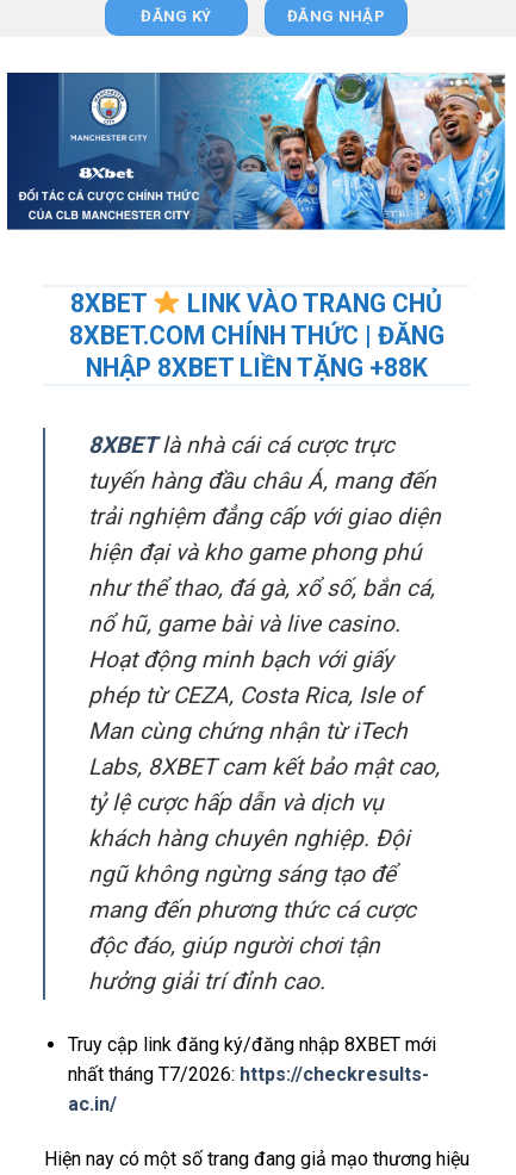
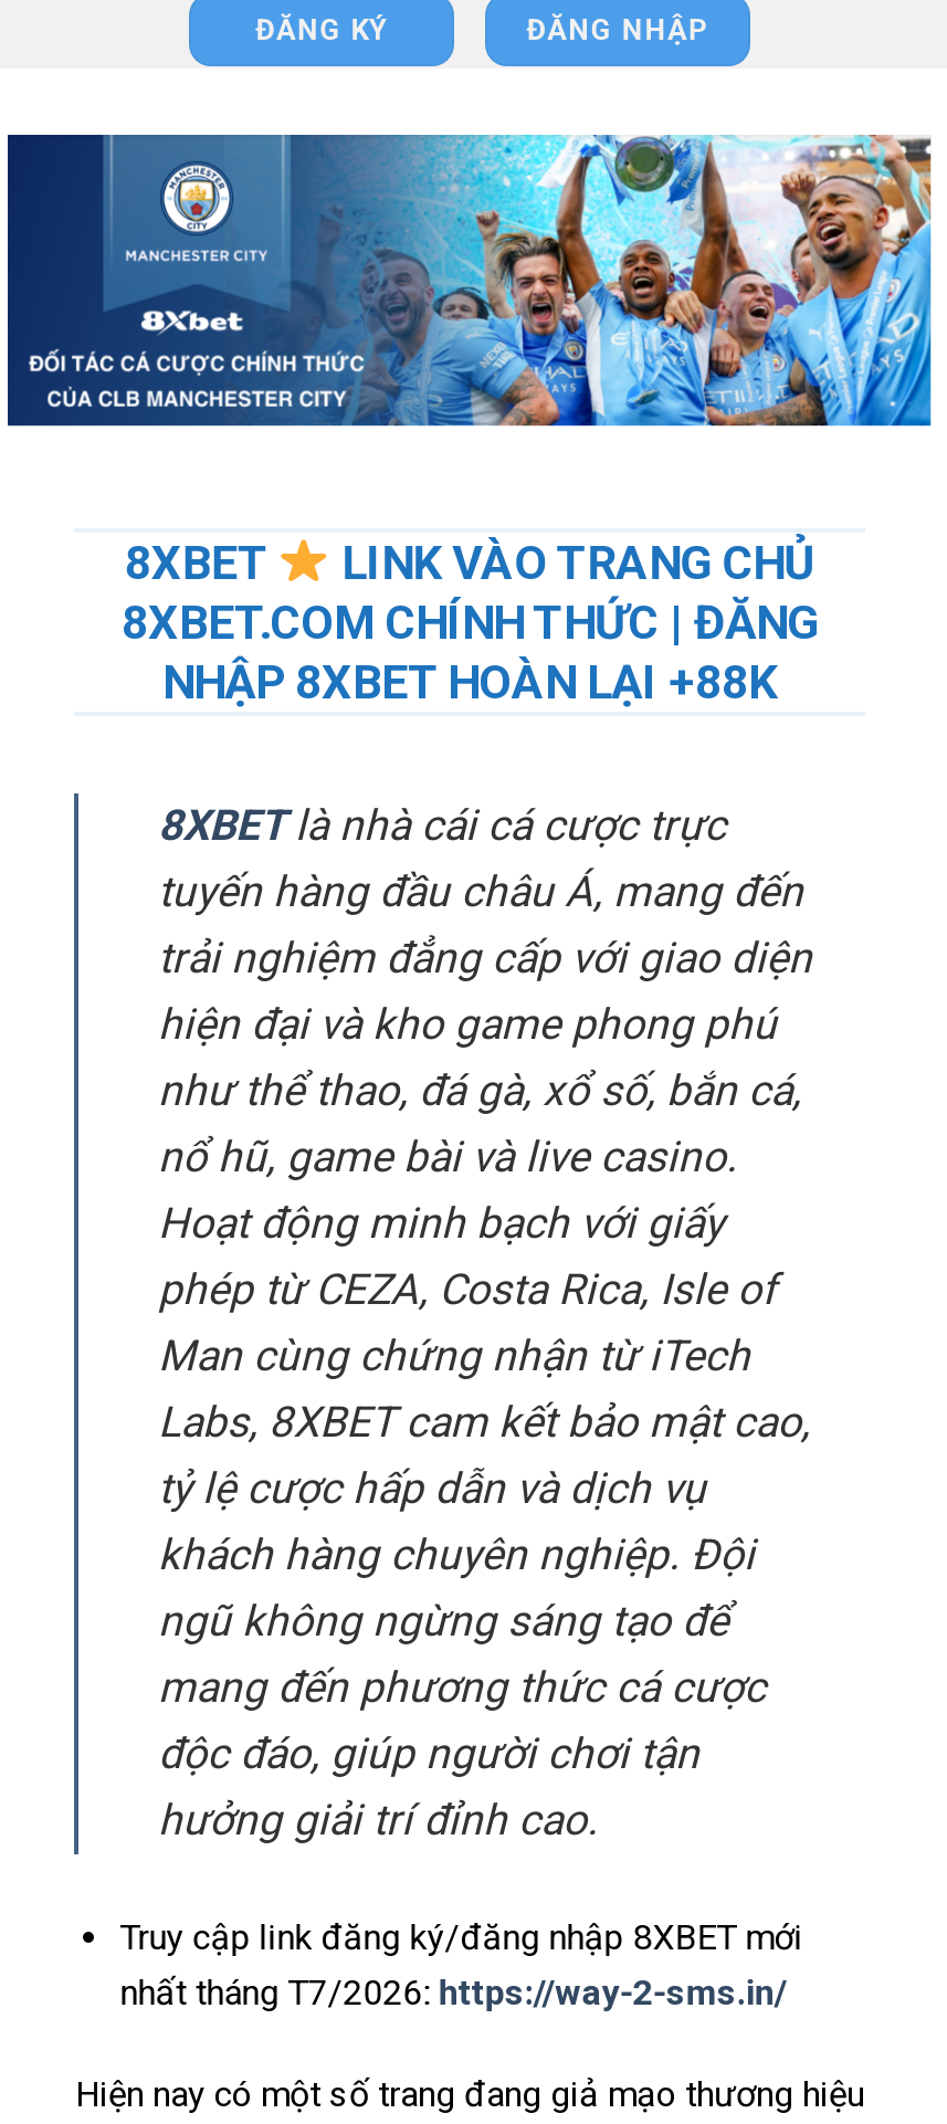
[85,352,427,382] NHẬP 8XBET LIỀN TẶNG +88K -> [162,654,777,709] NHẬP 8XBET HOÀN LẠI +88K
[68,1063,429,1115] nhất tháng T7/2026: https://checkresults- | ac.in/ -> [120,1971,787,2013] nhất tháng T7/2026: https://way-2-sms.in/

